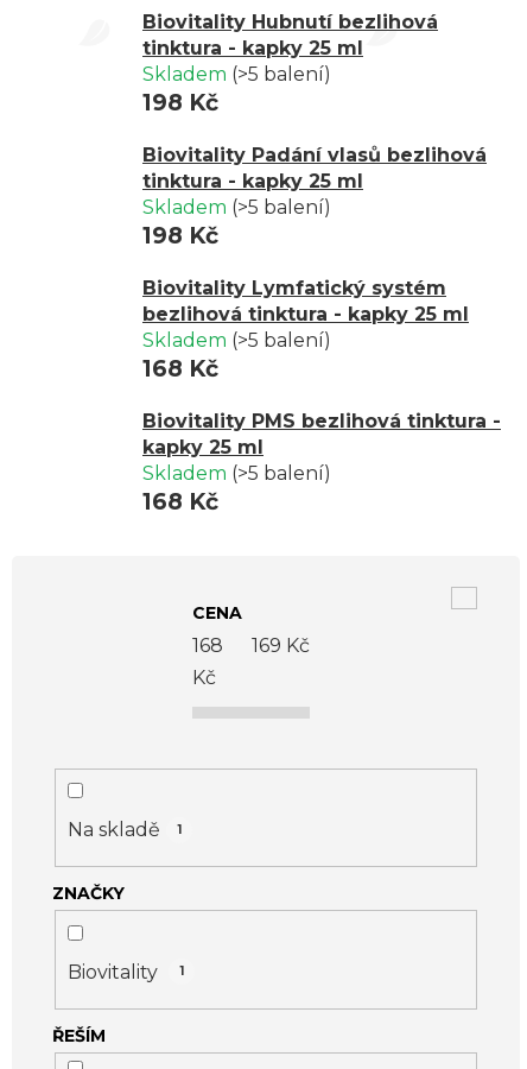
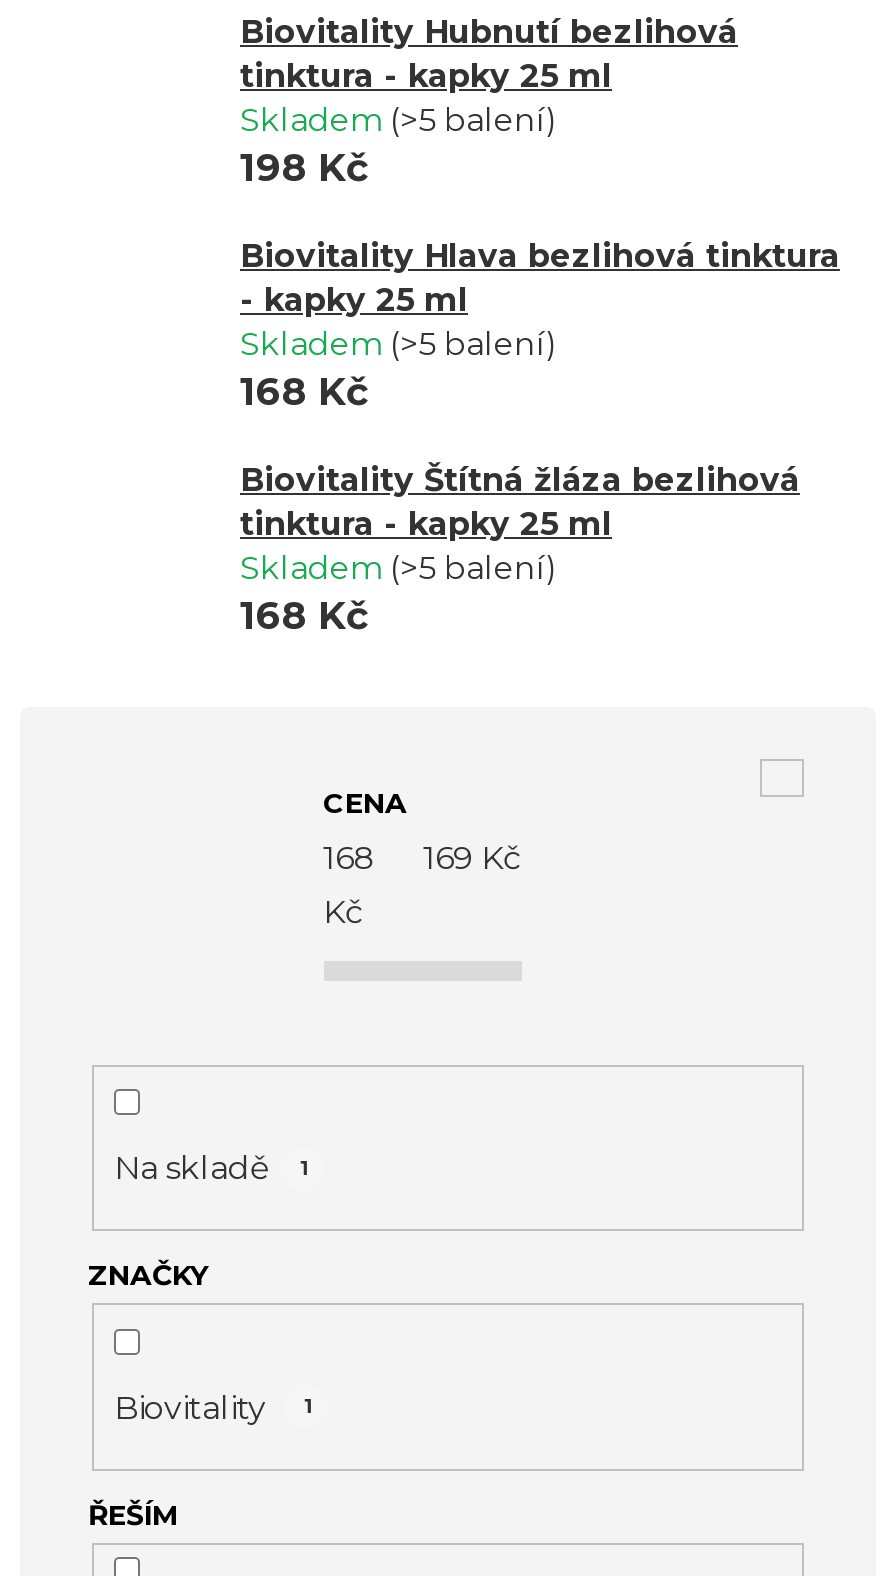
[142,143,487,325] Biovitality Padání vlasů bezlihová | tinktura - kapky 25 ml | Skladem (>5 balení) | 198 Kč | Biovitality Lymfatický systém | bezlihová tinktura - kapky 25 ml -> [240,236,840,318] Biovitality Hlava bezlihová tinktura | - kapky 25 ml
[142,409,501,458] Biovitality PMS bezlihová tinktura - | kapky 25 ml -> [240,460,800,542] Biovitality Štítná žláza bezlihová | tinktura - kapky 25 ml

